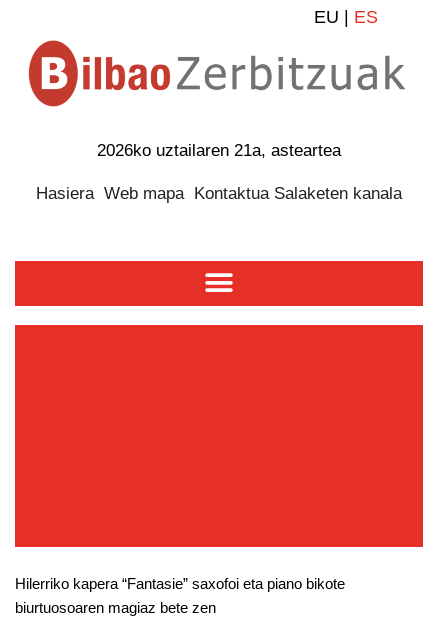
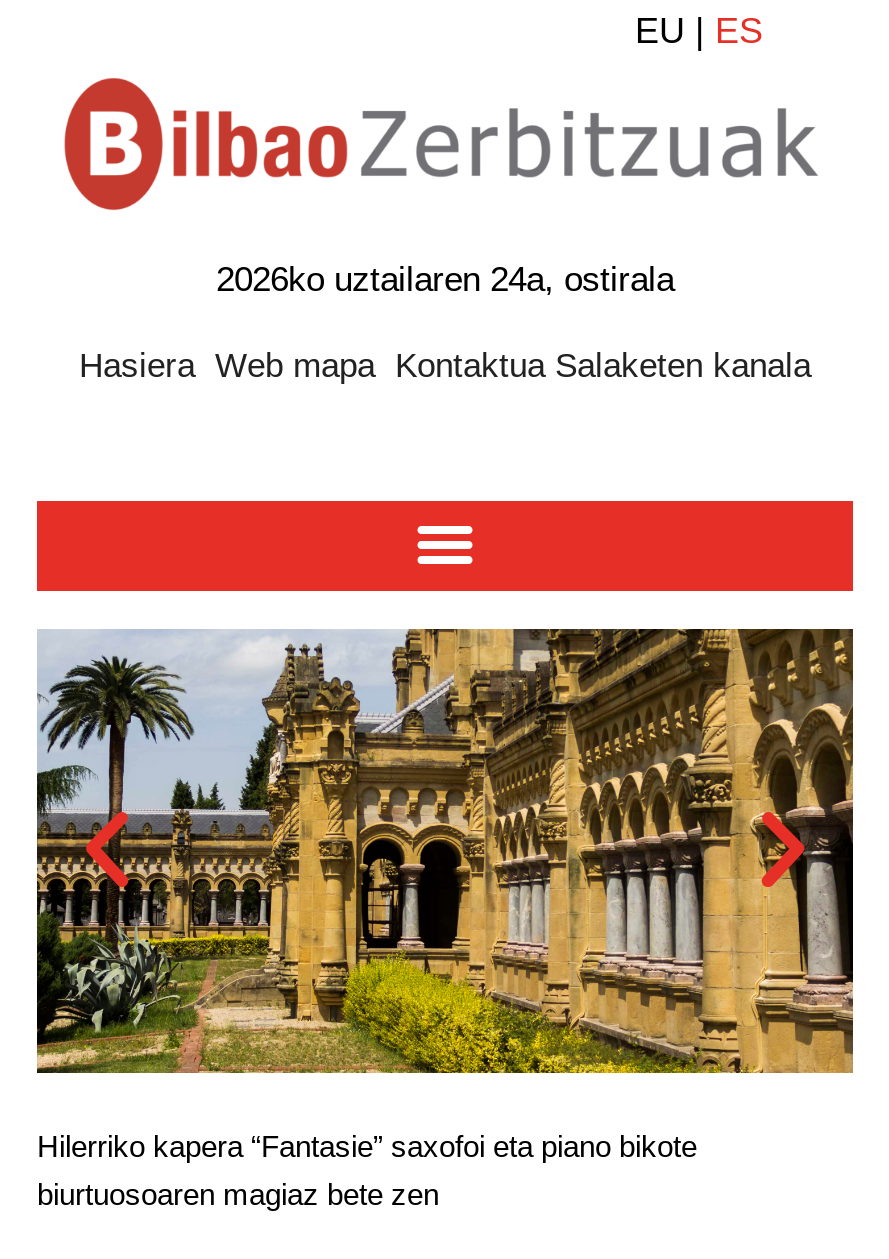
[97,140,341,160] 2026ko uztailaren 21a, asteartea -> [216,259,674,299] 2026ko uztailaren 24a, ostirala
none -> [35,627,855,1075] [image]

